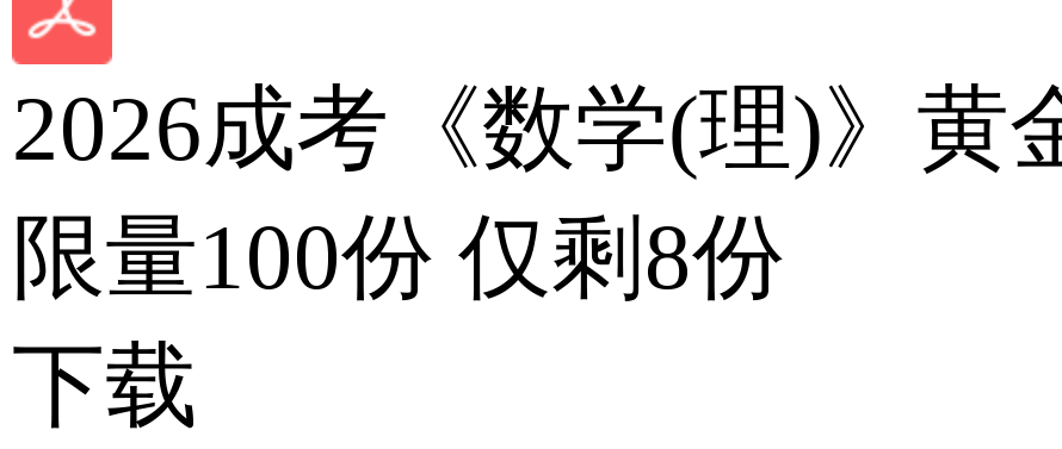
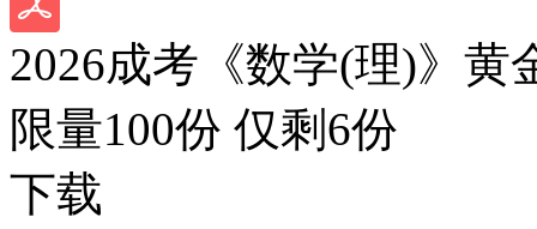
[12,205,785,307] 限量100份 仅剩8份 -> [10,103,398,155] 限量100份 仅剩6份

